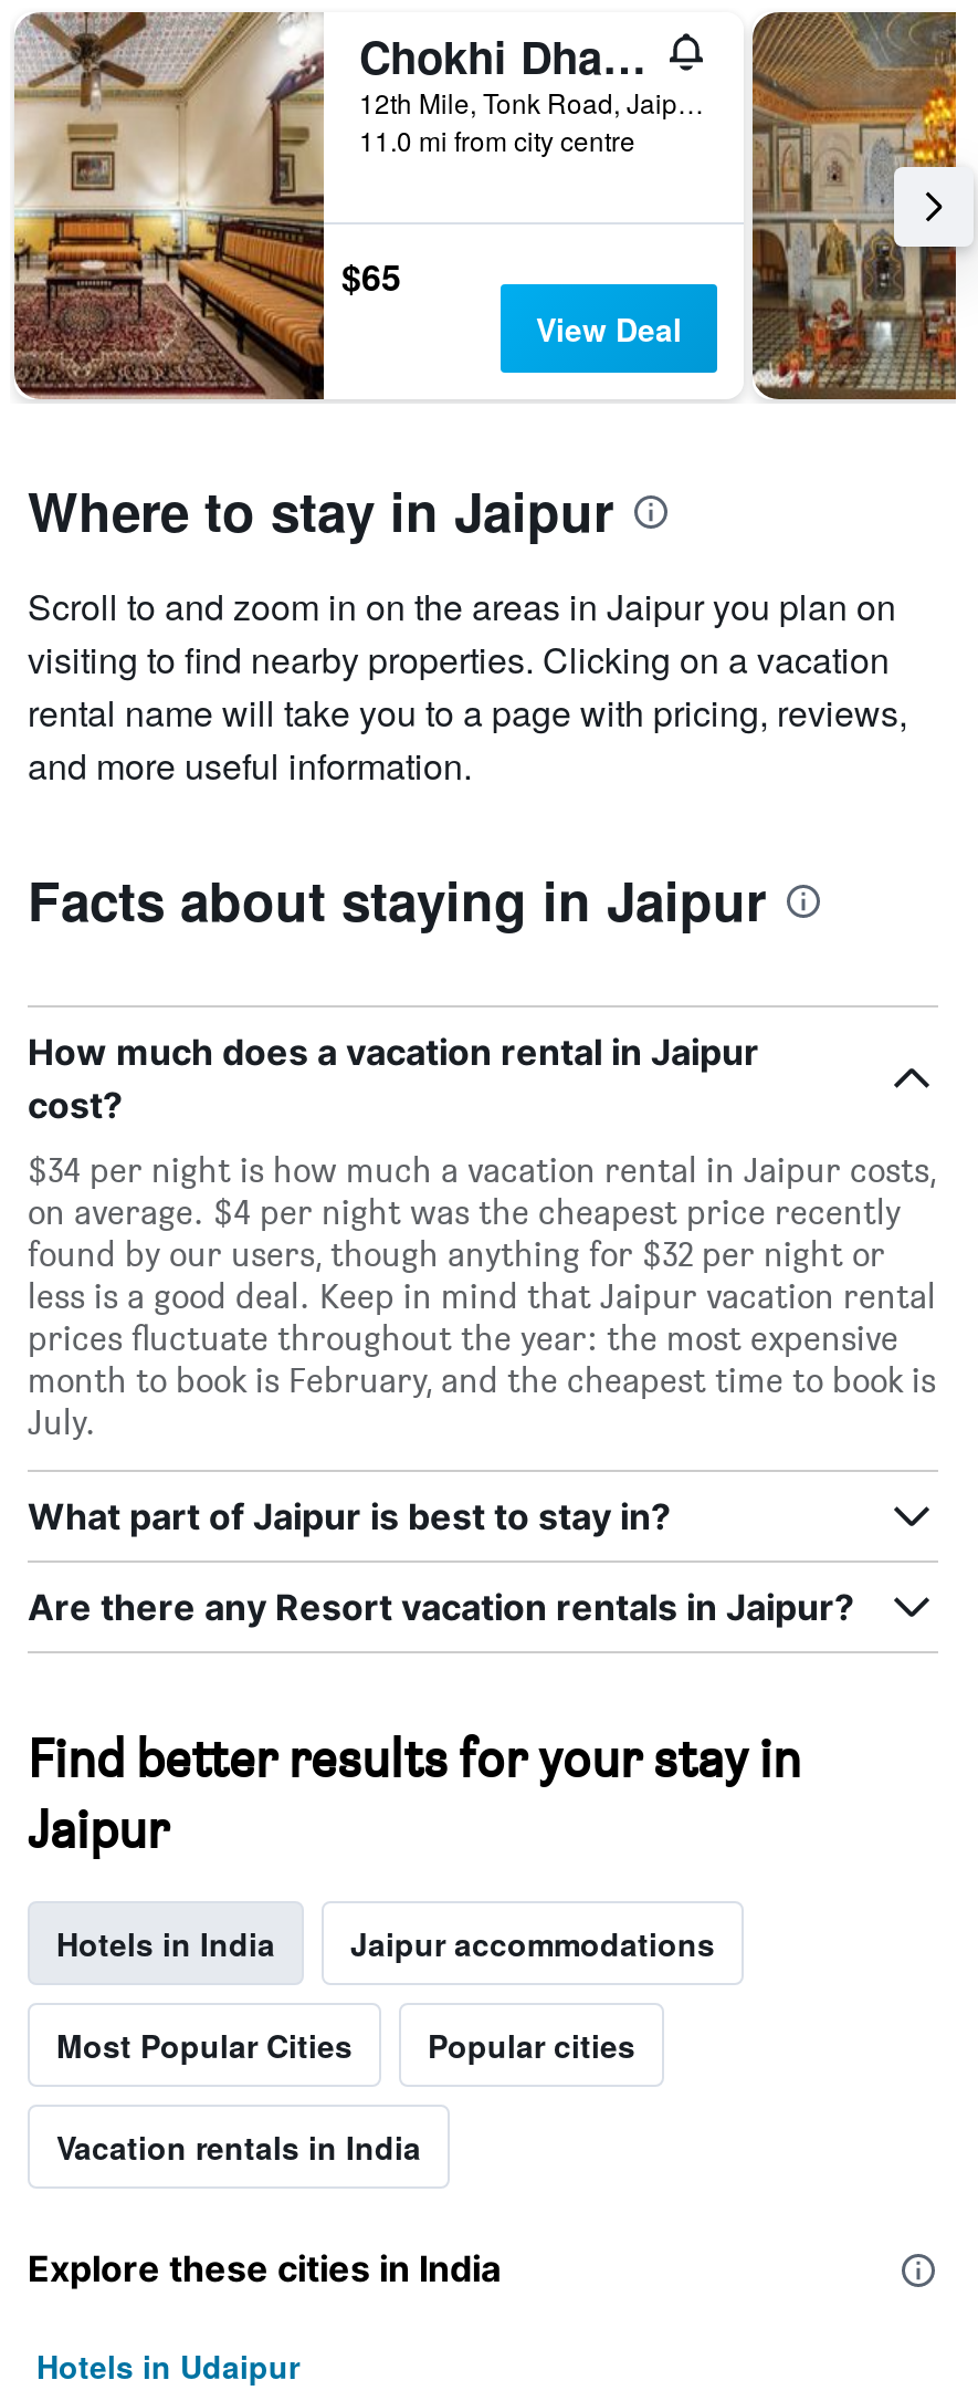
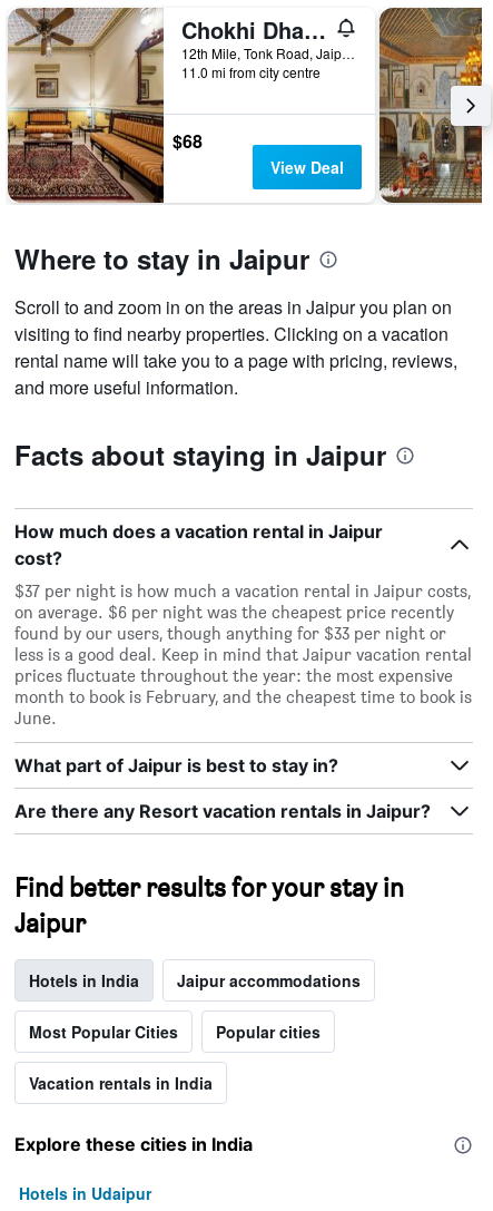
[341,251,401,302] $65 -> [172,128,203,154] $68
[28,1150,936,1192] $34 per night is how much a vacation rental in Jaipur costs, -> [14,581,471,602] $37 per night is how much a vacation rental in Jaipur costs,
[28,1192,901,1234] on average. $4 per night was the cheapest price recently -> [14,602,454,623] on average. $6 per night was the cheapest price recently
[28,1234,885,1276] found by our users, though anything for $32 per night or -> [14,623,446,644] found by our users, though anything for $33 per night or
[28,1402,96,1444] July. -> [14,708,57,729] June.

